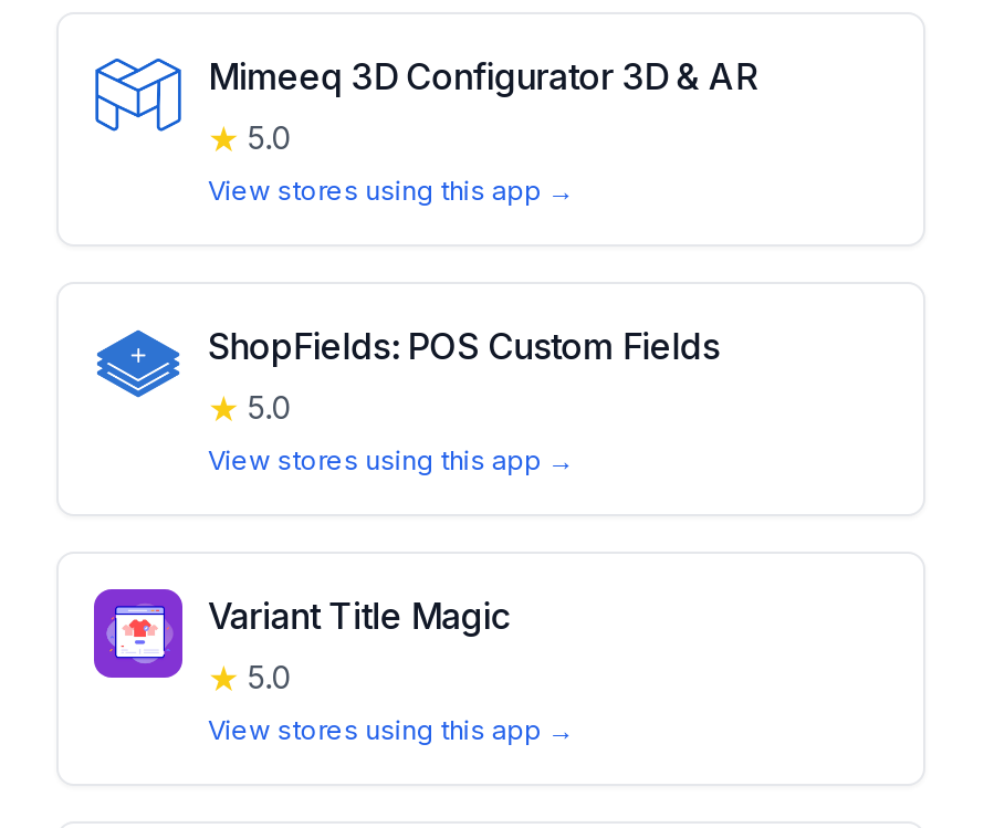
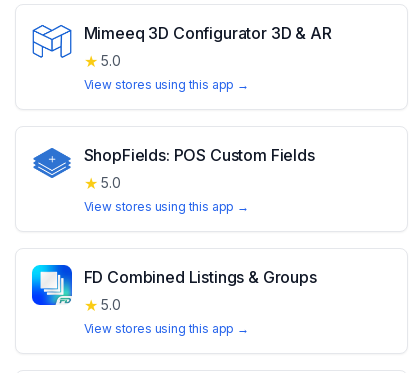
[92,587,511,680] [image] | Variant Title Magic -> [31,264,317,306] [image] | FD Combined Listings & Groups

